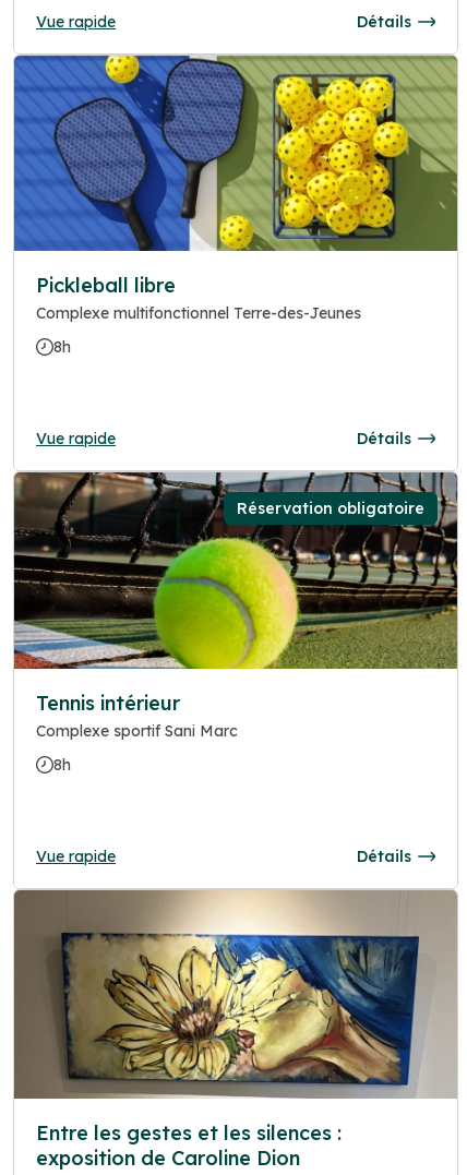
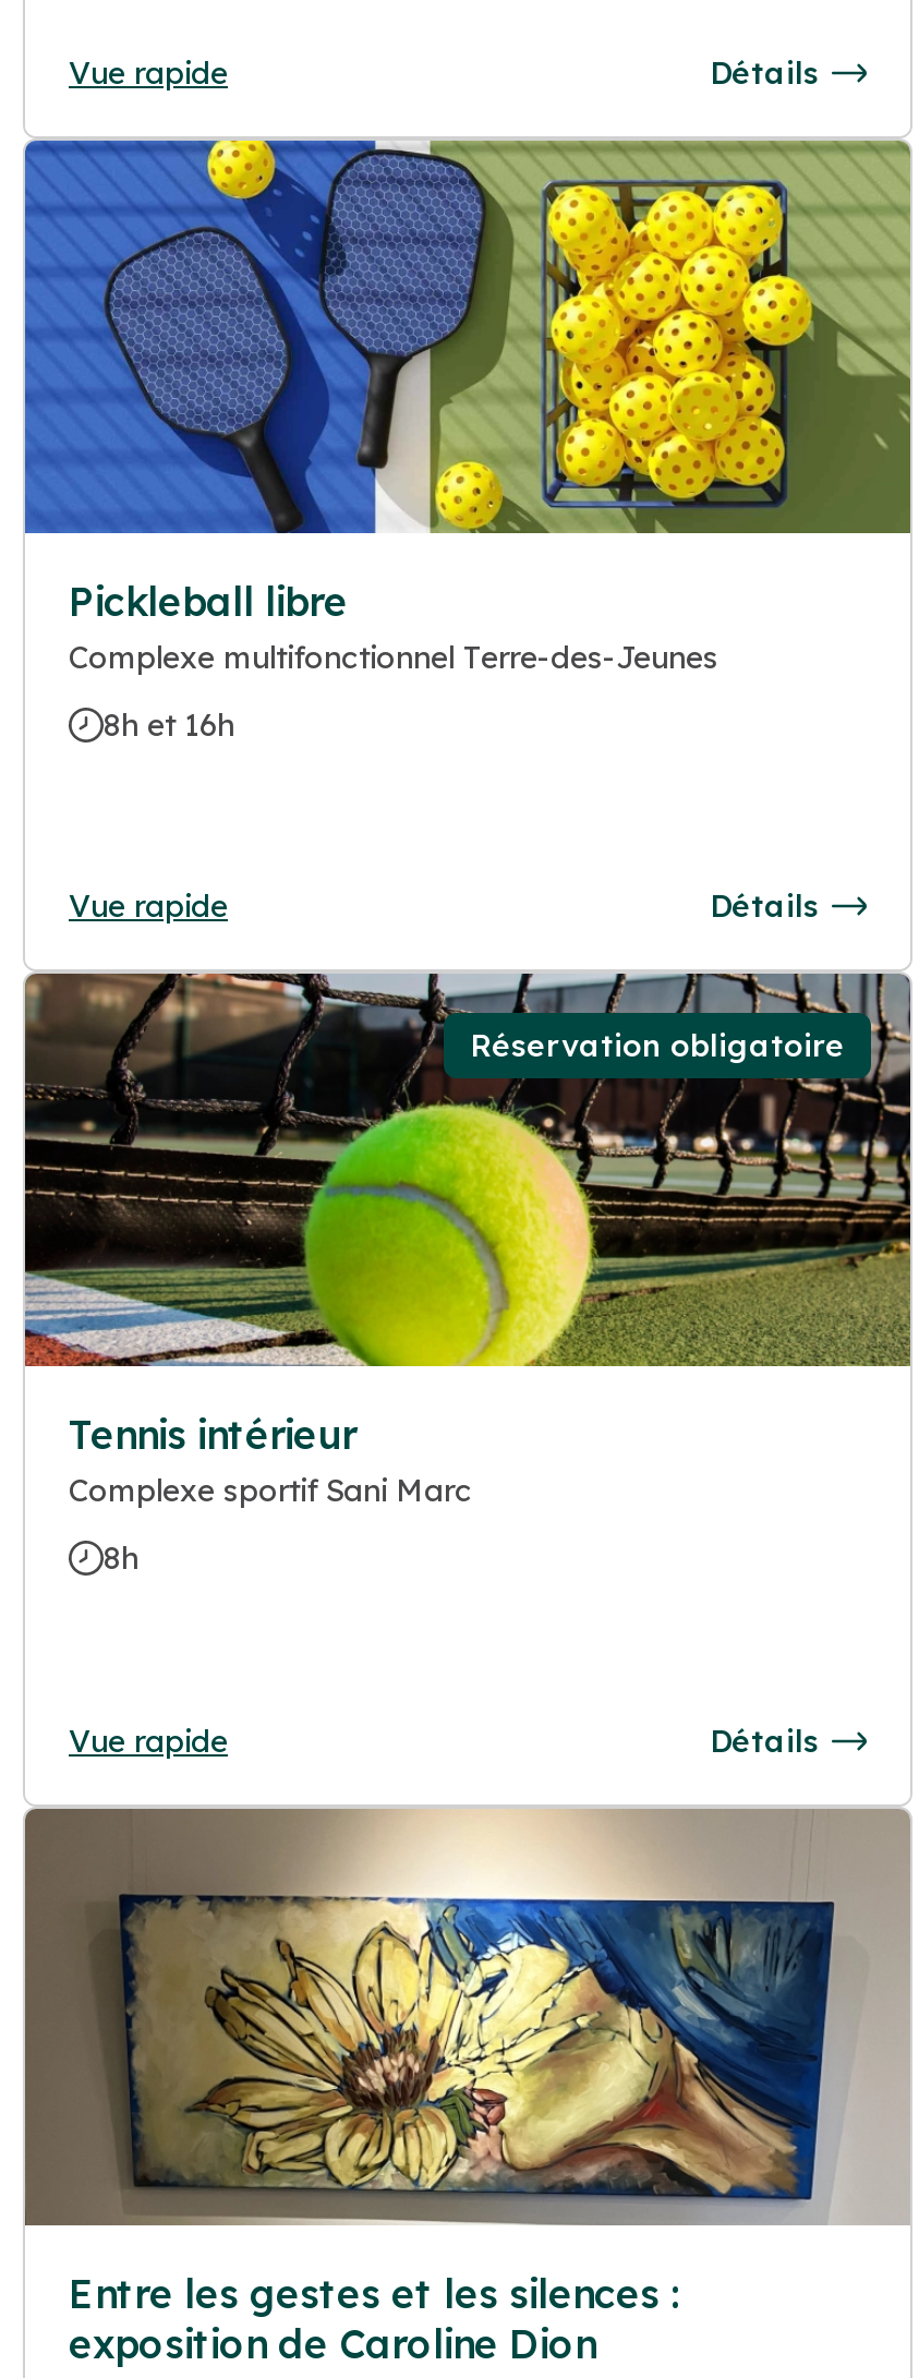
[53,337,71,357] 8h -> [104,705,234,744] 8h et 16h

